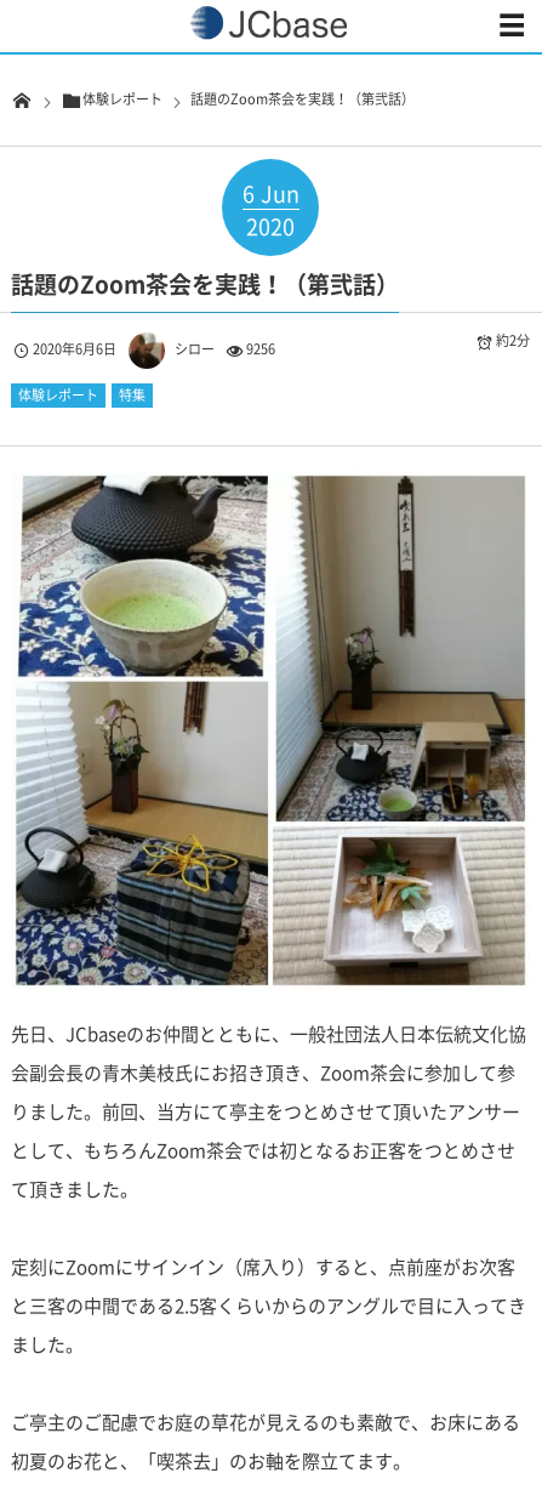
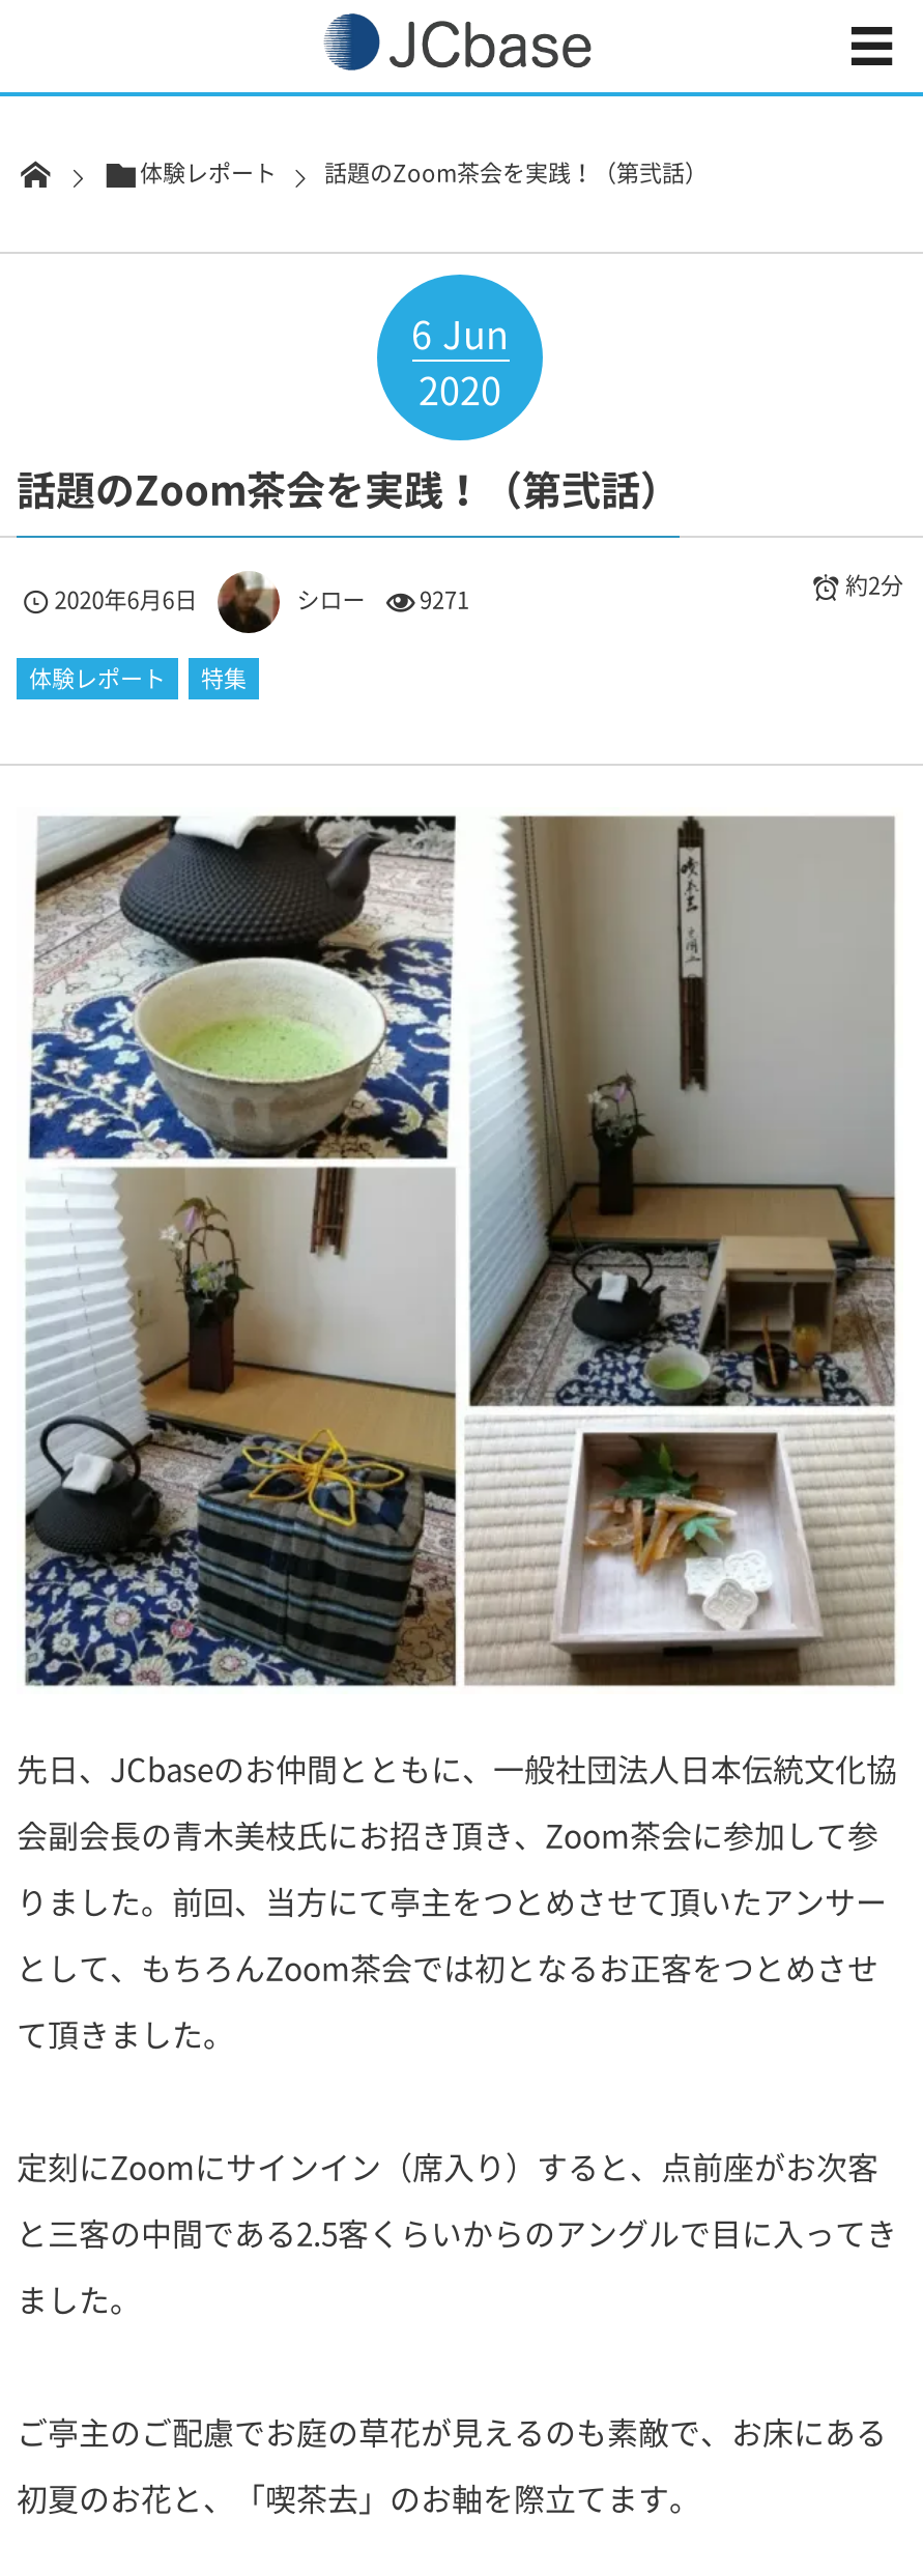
[175,339,276,359] シロー 9256 -> [297,582,469,617] シロー 9271

